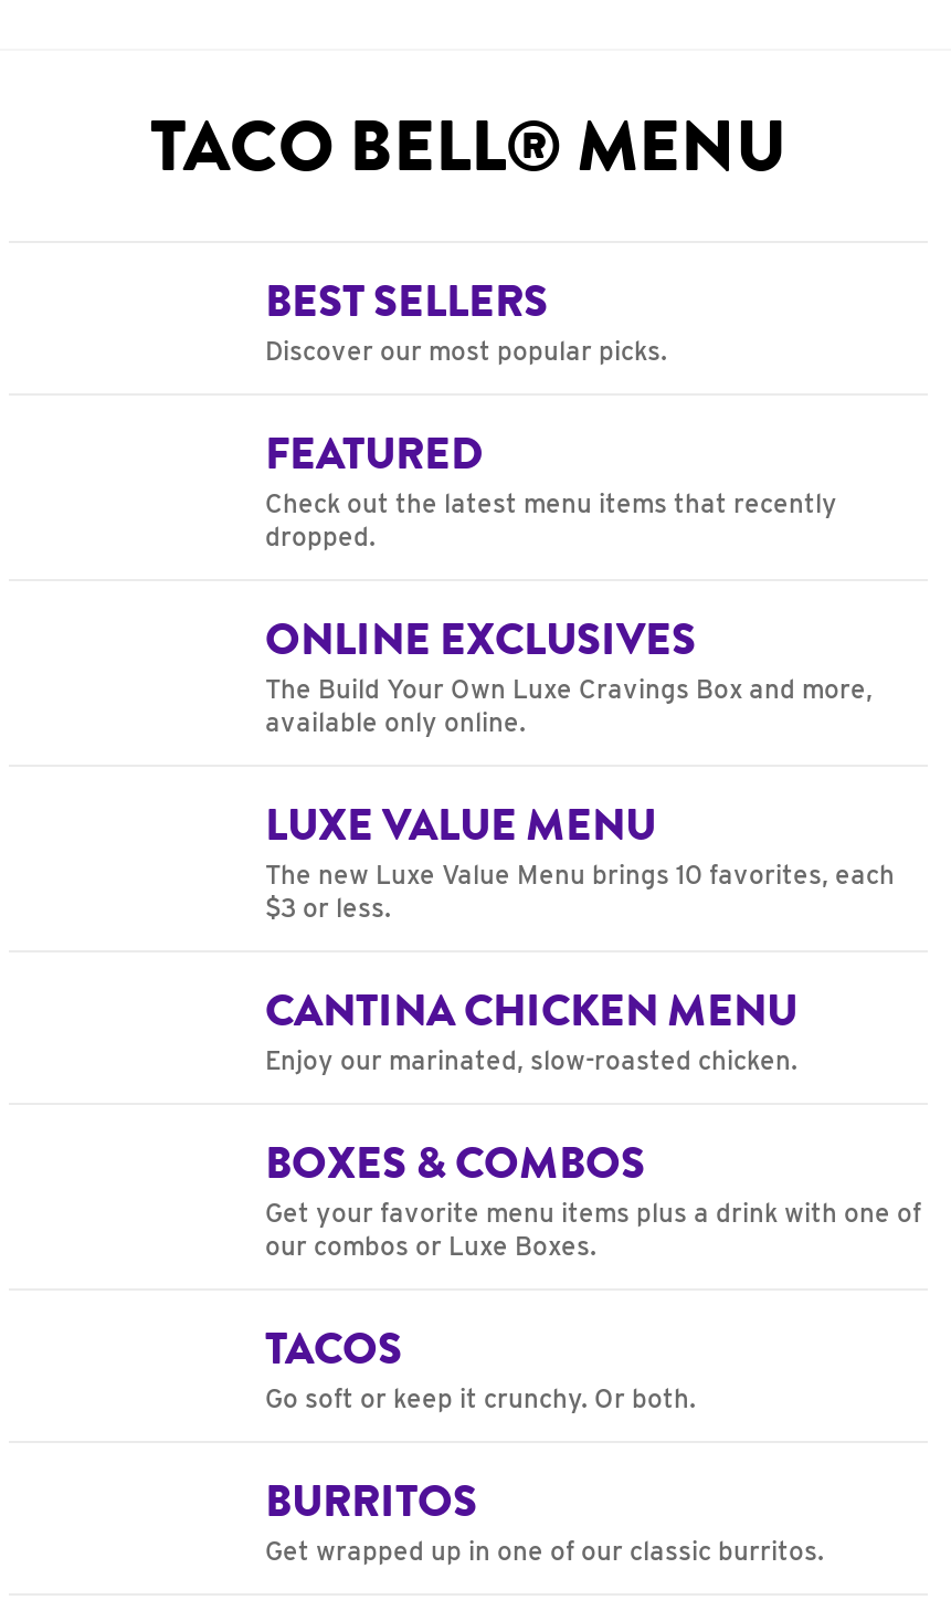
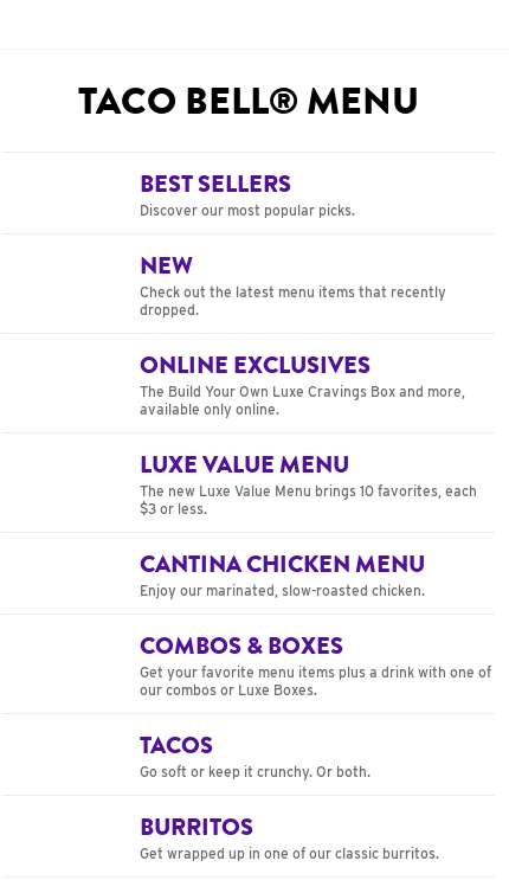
[265,422,484,486] FEATURED -> [140,249,193,283] NEW
[265,1131,645,1196] BOXES & COMBOS -> [140,629,343,663] COMBOS & BOXES

